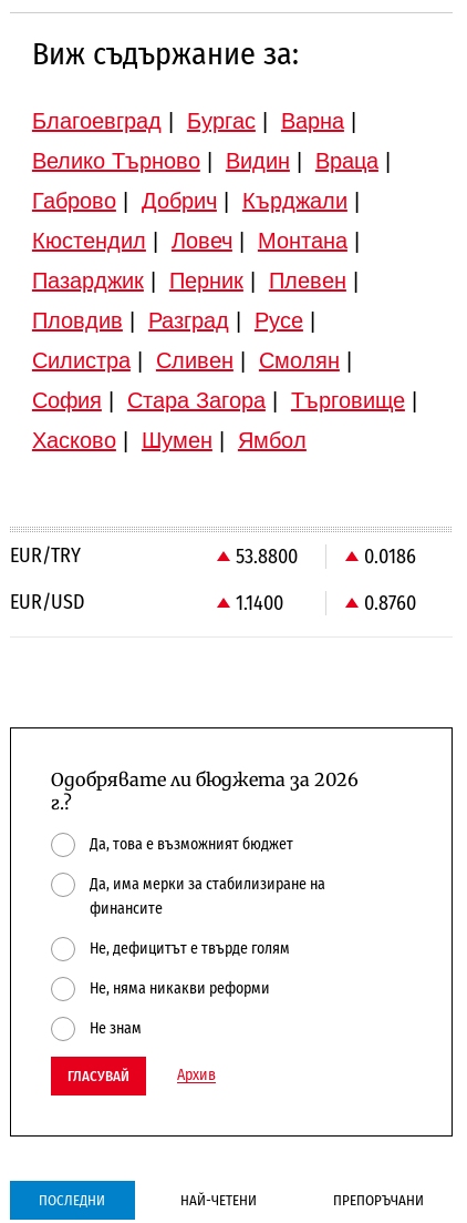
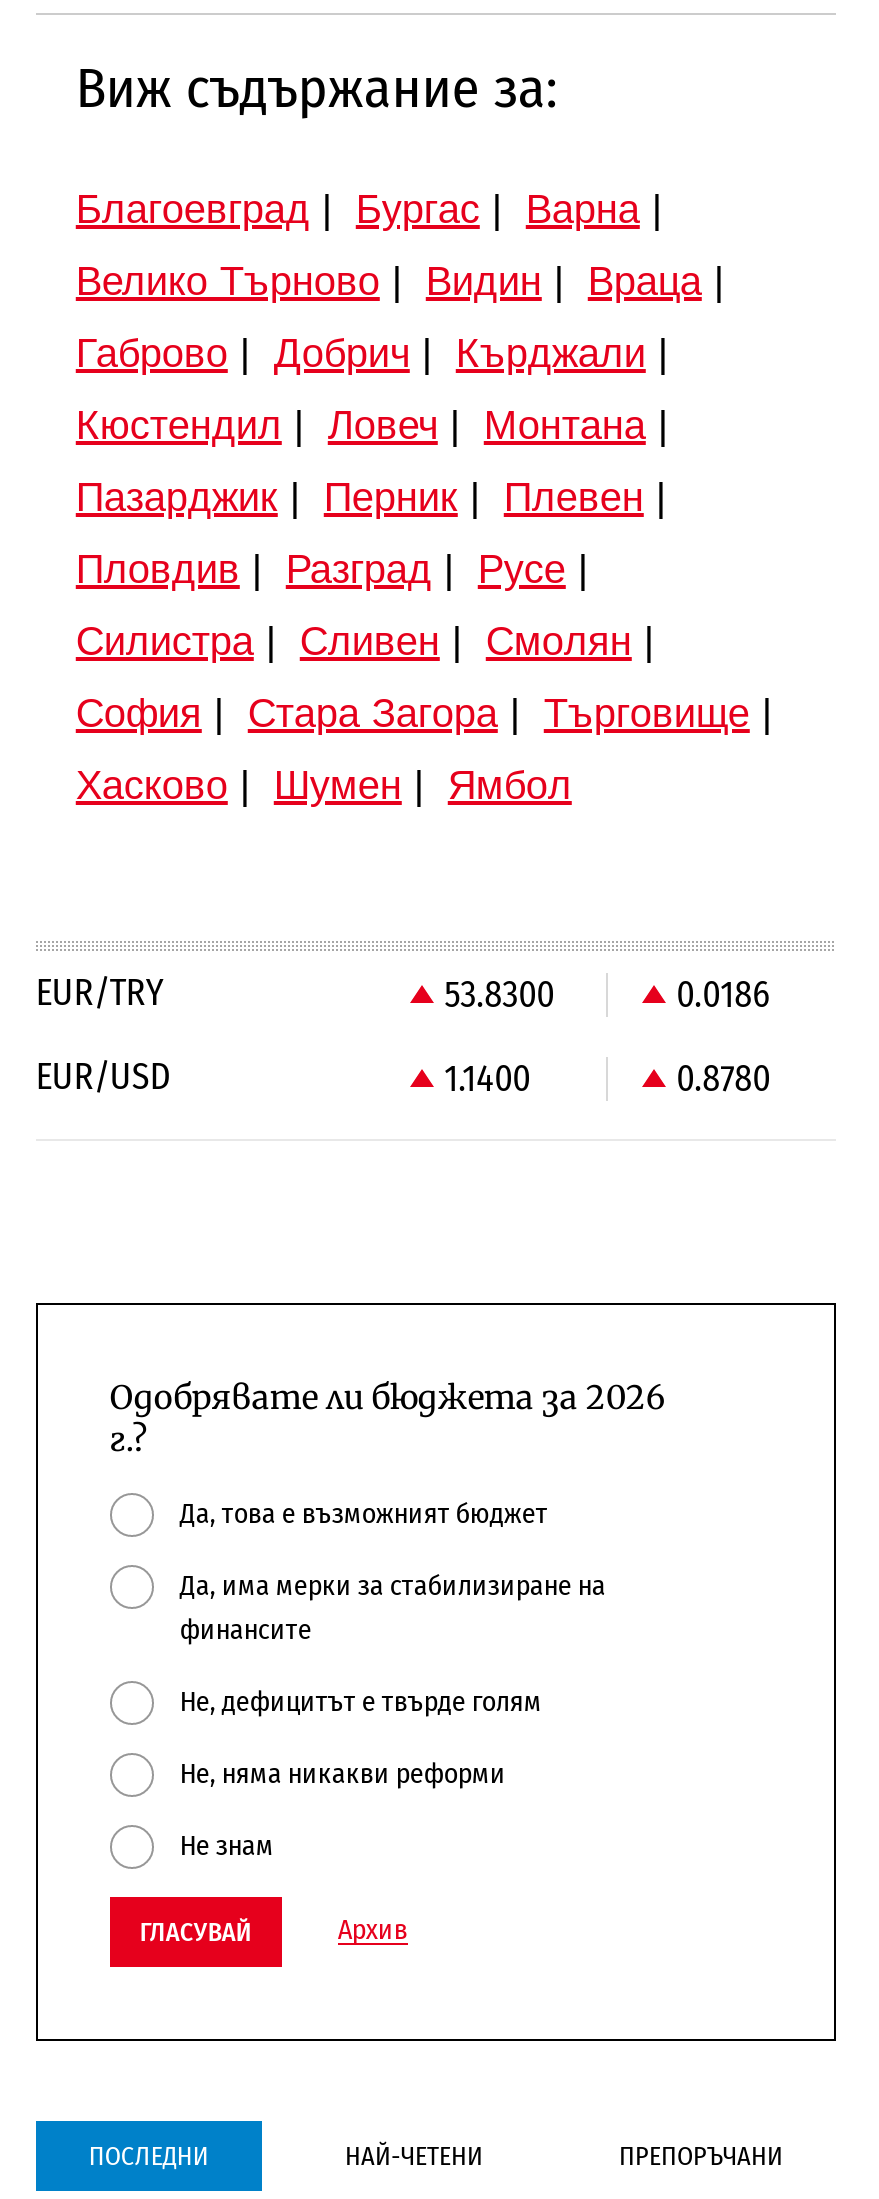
[236,544,298,569] 53.8800 -> [444,973,554,1017] 53.8300
[364,591,416,615] 0.8760 -> [676,1057,770,1101] 0.8780

